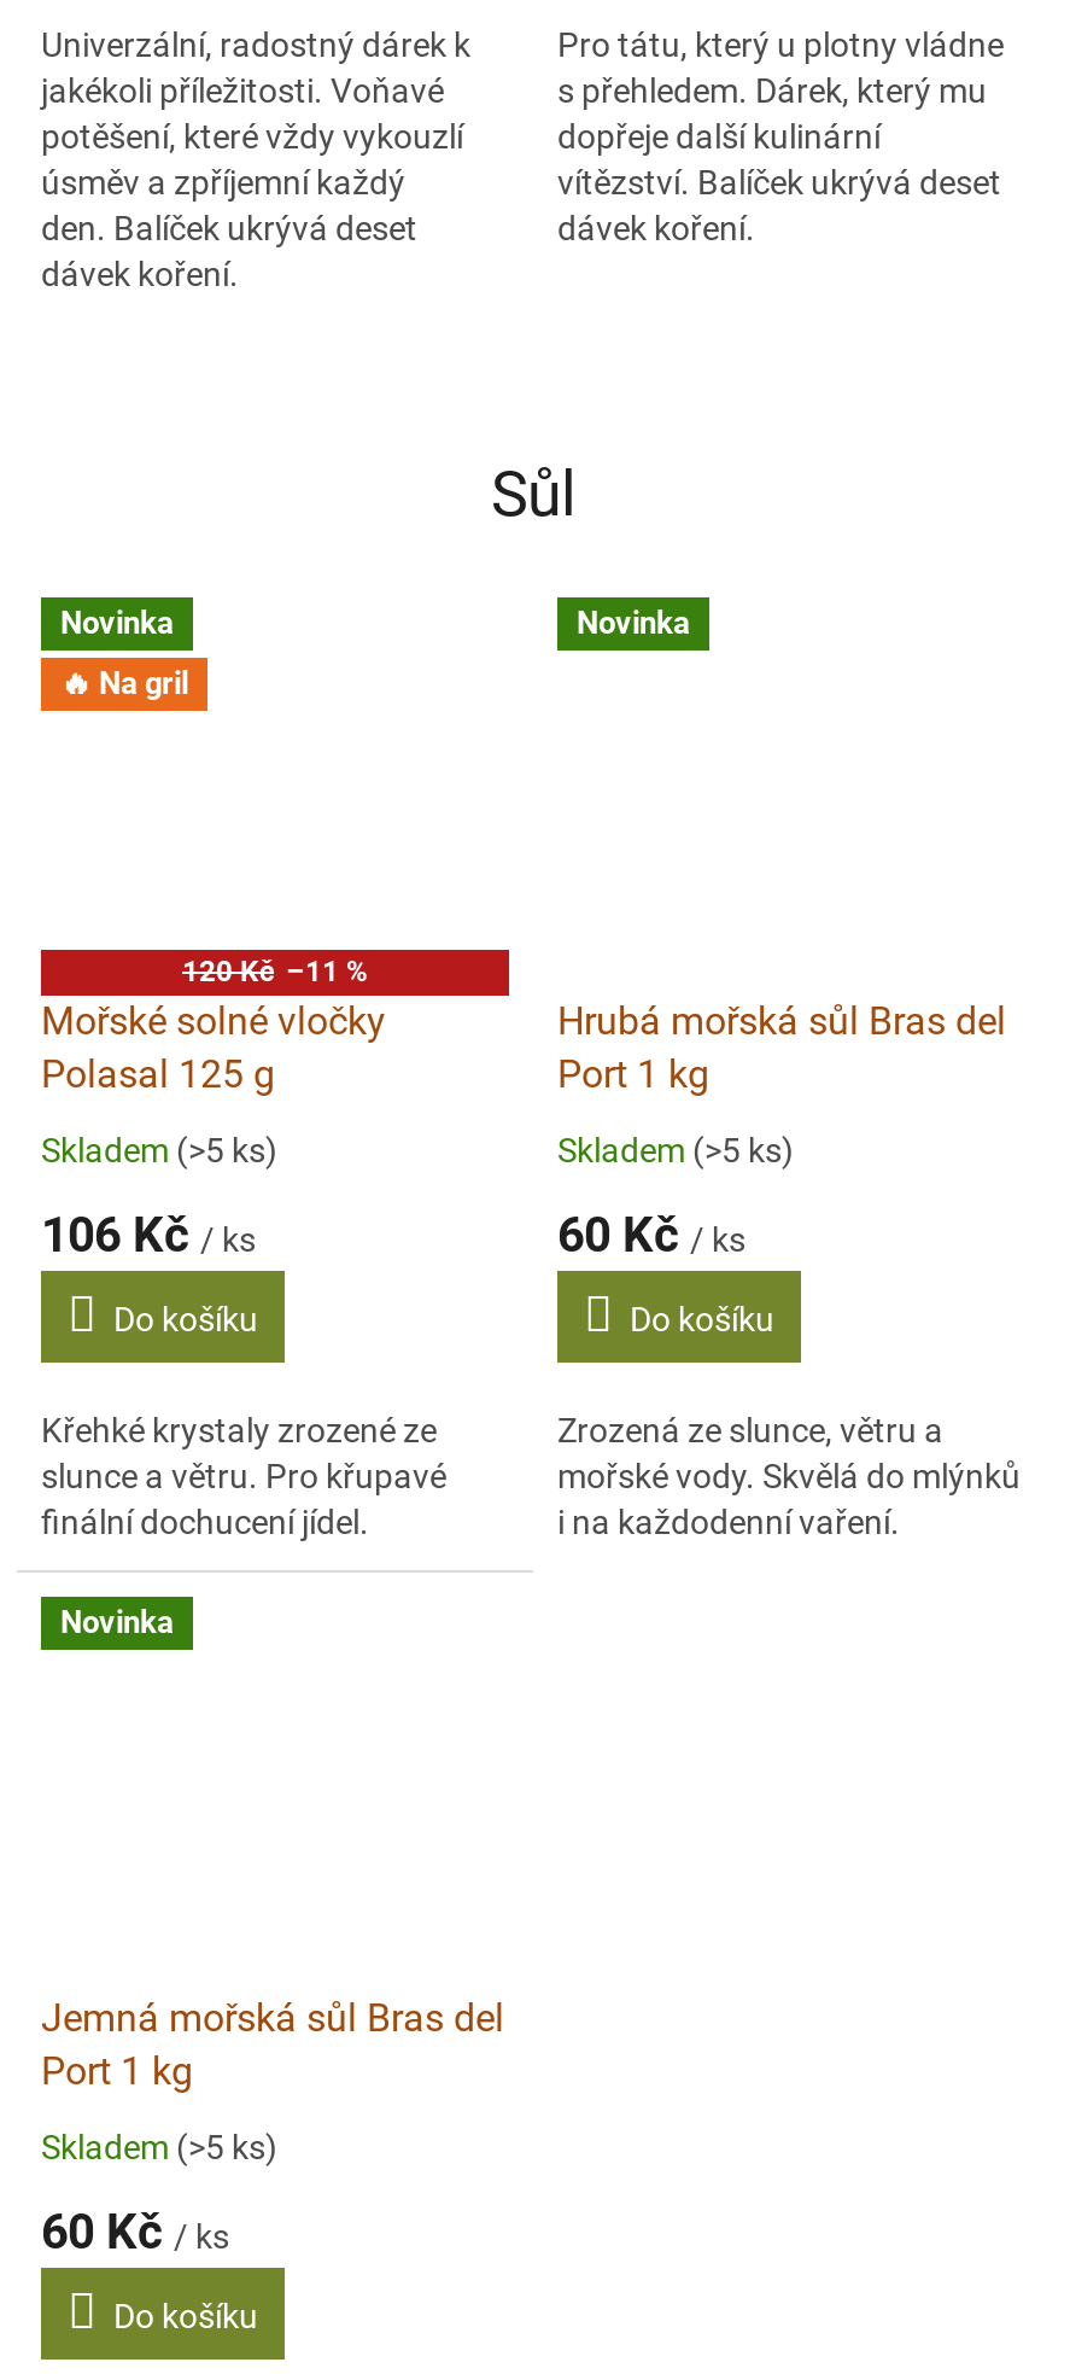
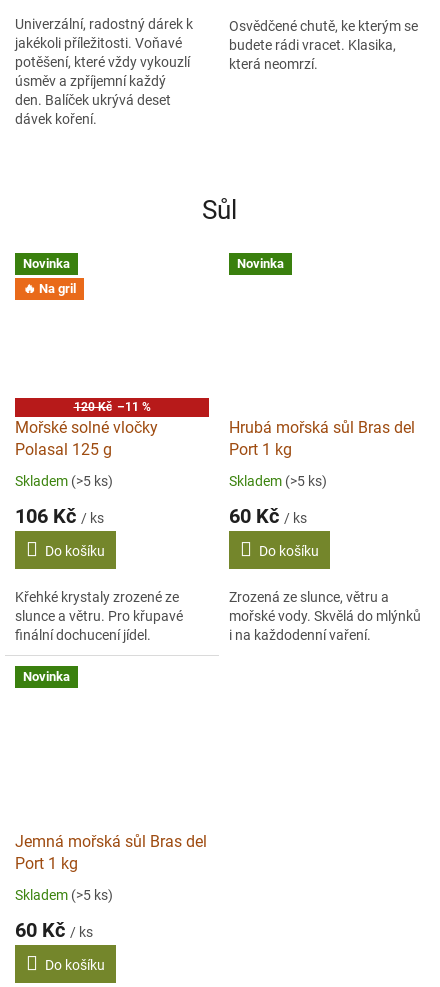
[557,24,1004,246] Pro tátu, který u plotny vládne | s přehledem. Dárek, který mu | dopřeje další kulinární | vítězství. Balíček ukrývá deset | dávek koření. -> [229,17,418,71] Osvědčené chutě, ke kterým se | budete rádi vracet. Klasika, | která neomrzí.

